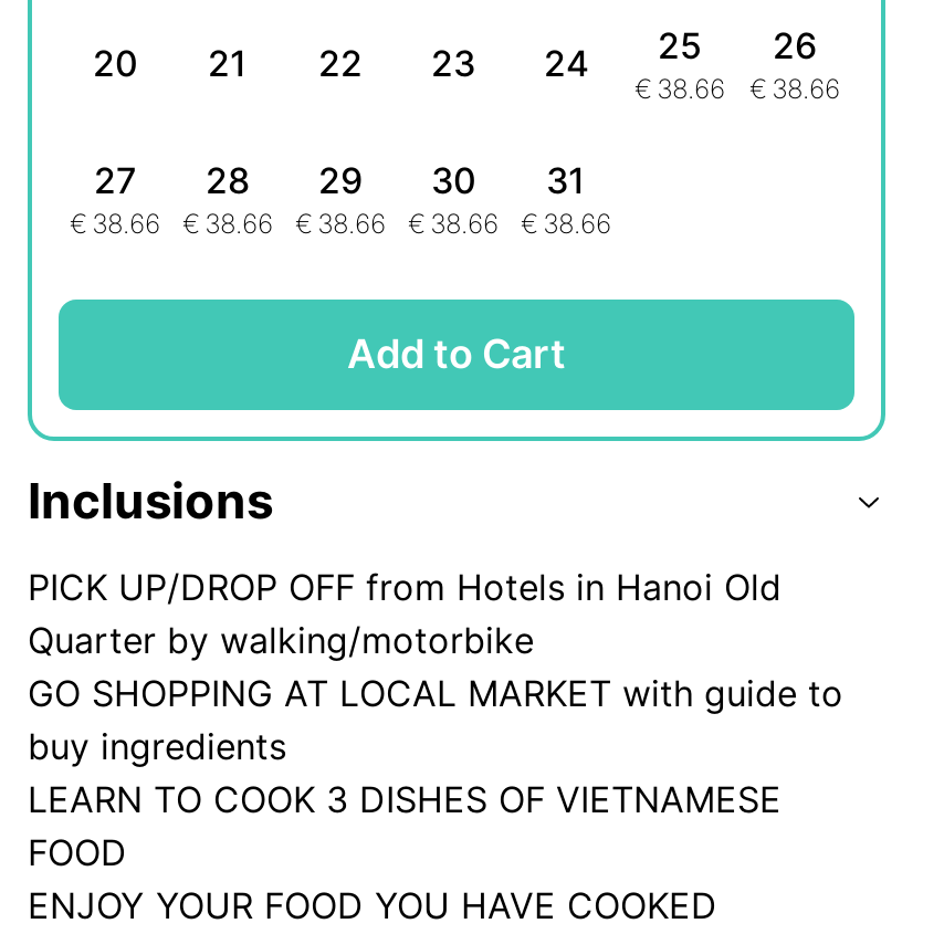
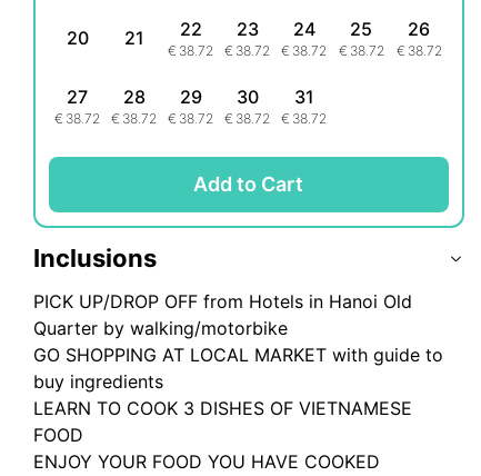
none -> [168,42,213,59] € 38.72
none -> [224,42,270,59] € 38.72
none -> [281,42,327,59] € 38.72
[634,71,725,104] € 38.66 -> [338,42,384,59] € 38.72
[749,71,840,104] € 38.66 -> [396,42,442,59] € 38.72
[70,206,160,239] € 38.66 -> [54,110,100,126] € 38.72
[182,206,273,239] € 38.66 -> [111,110,157,126] € 38.72
[295,206,386,239] € 38.66 -> [168,110,213,126] € 38.72
[408,206,499,239] € 38.66 -> [224,110,270,126] € 38.72
[521,206,611,239] € 38.66 -> [281,110,327,126] € 38.72

